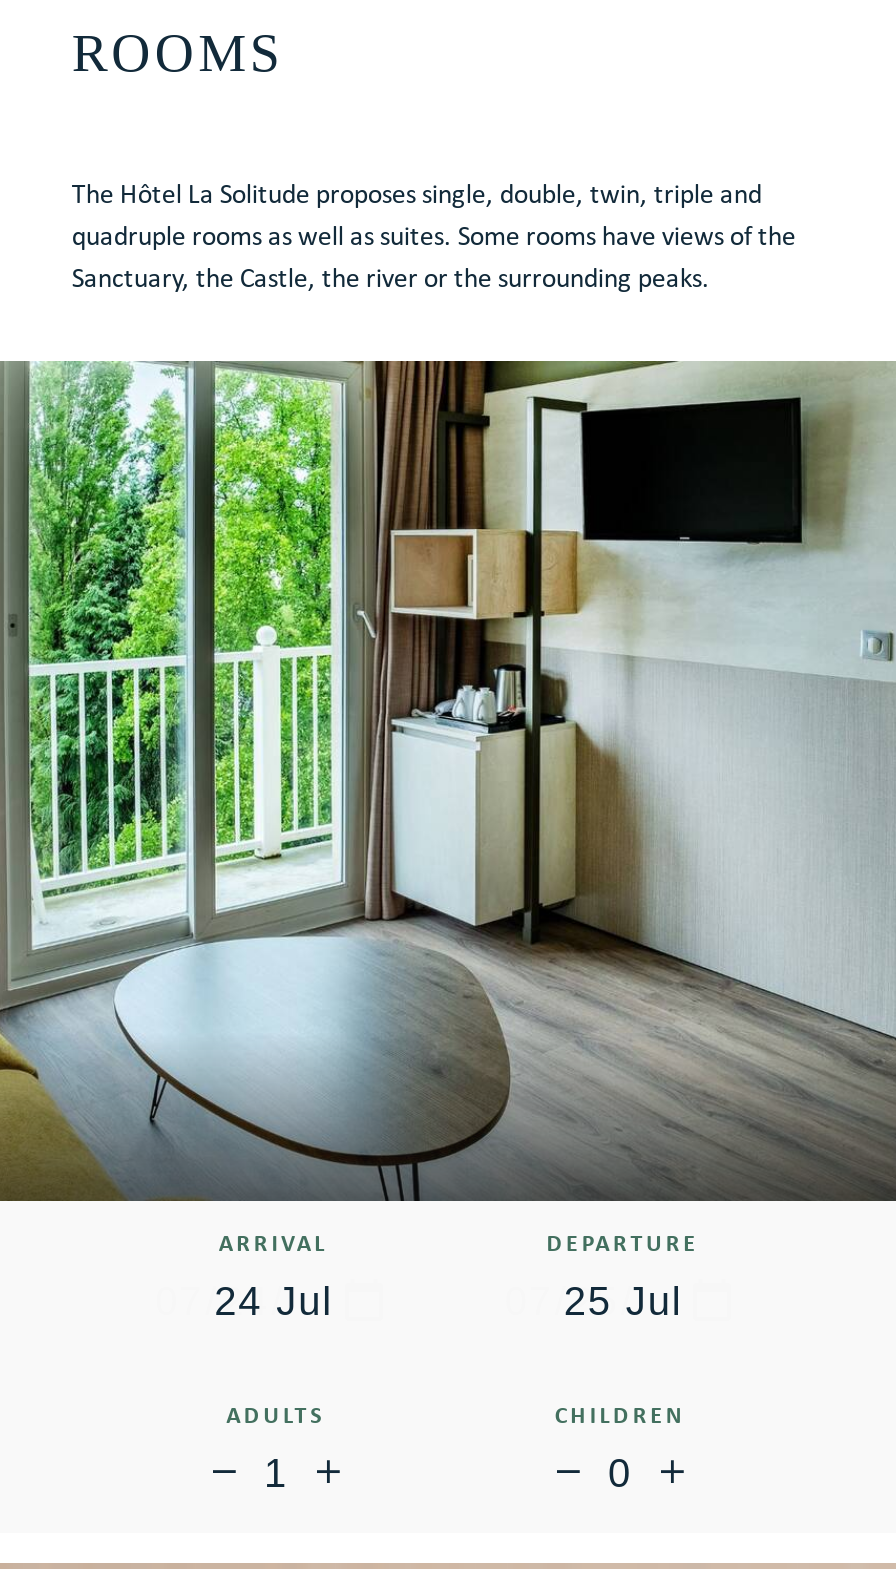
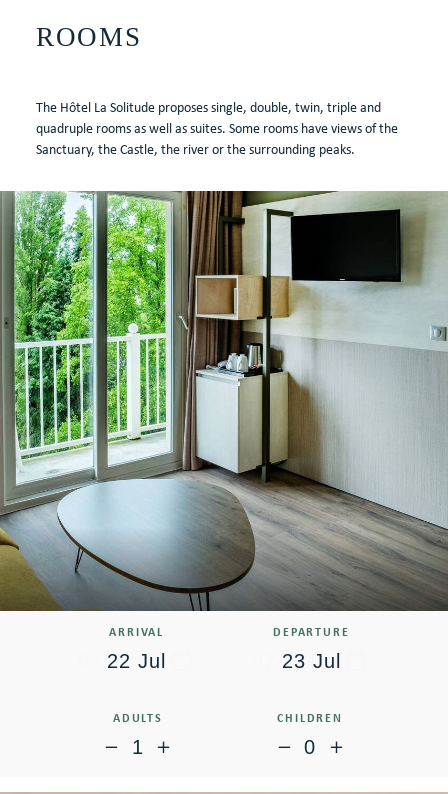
[214,1280,332,1324] 24 Jul -> [107,650,166,672] 22 Jul
[564,1280,682,1324] 25 Jul -> [282,650,341,672] 23 Jul

